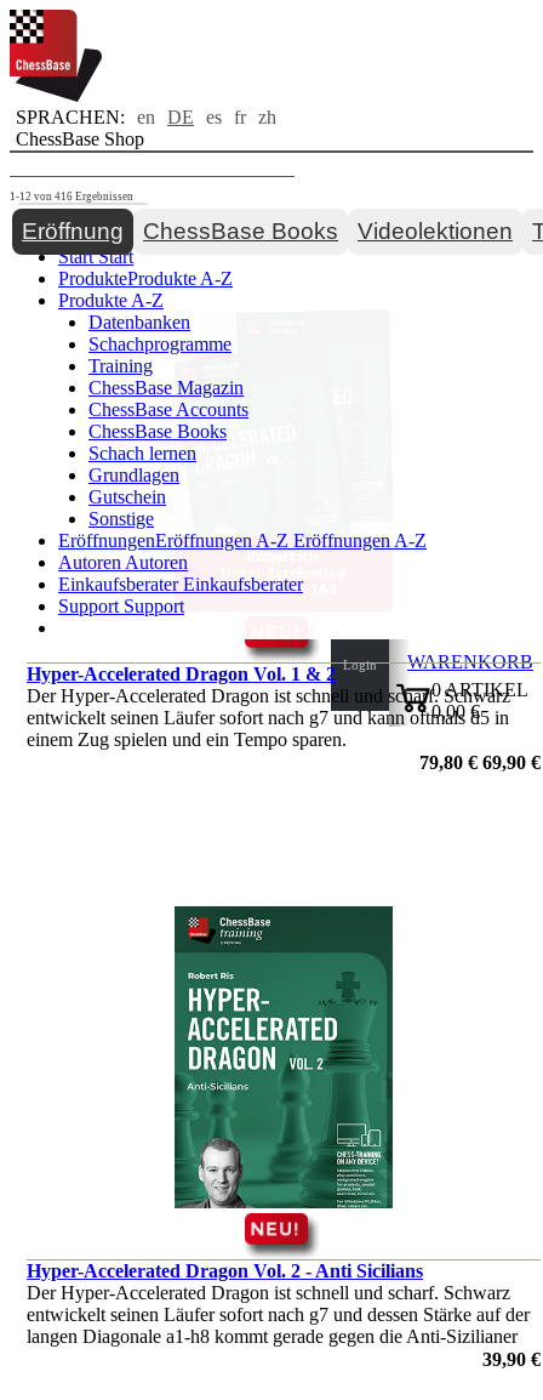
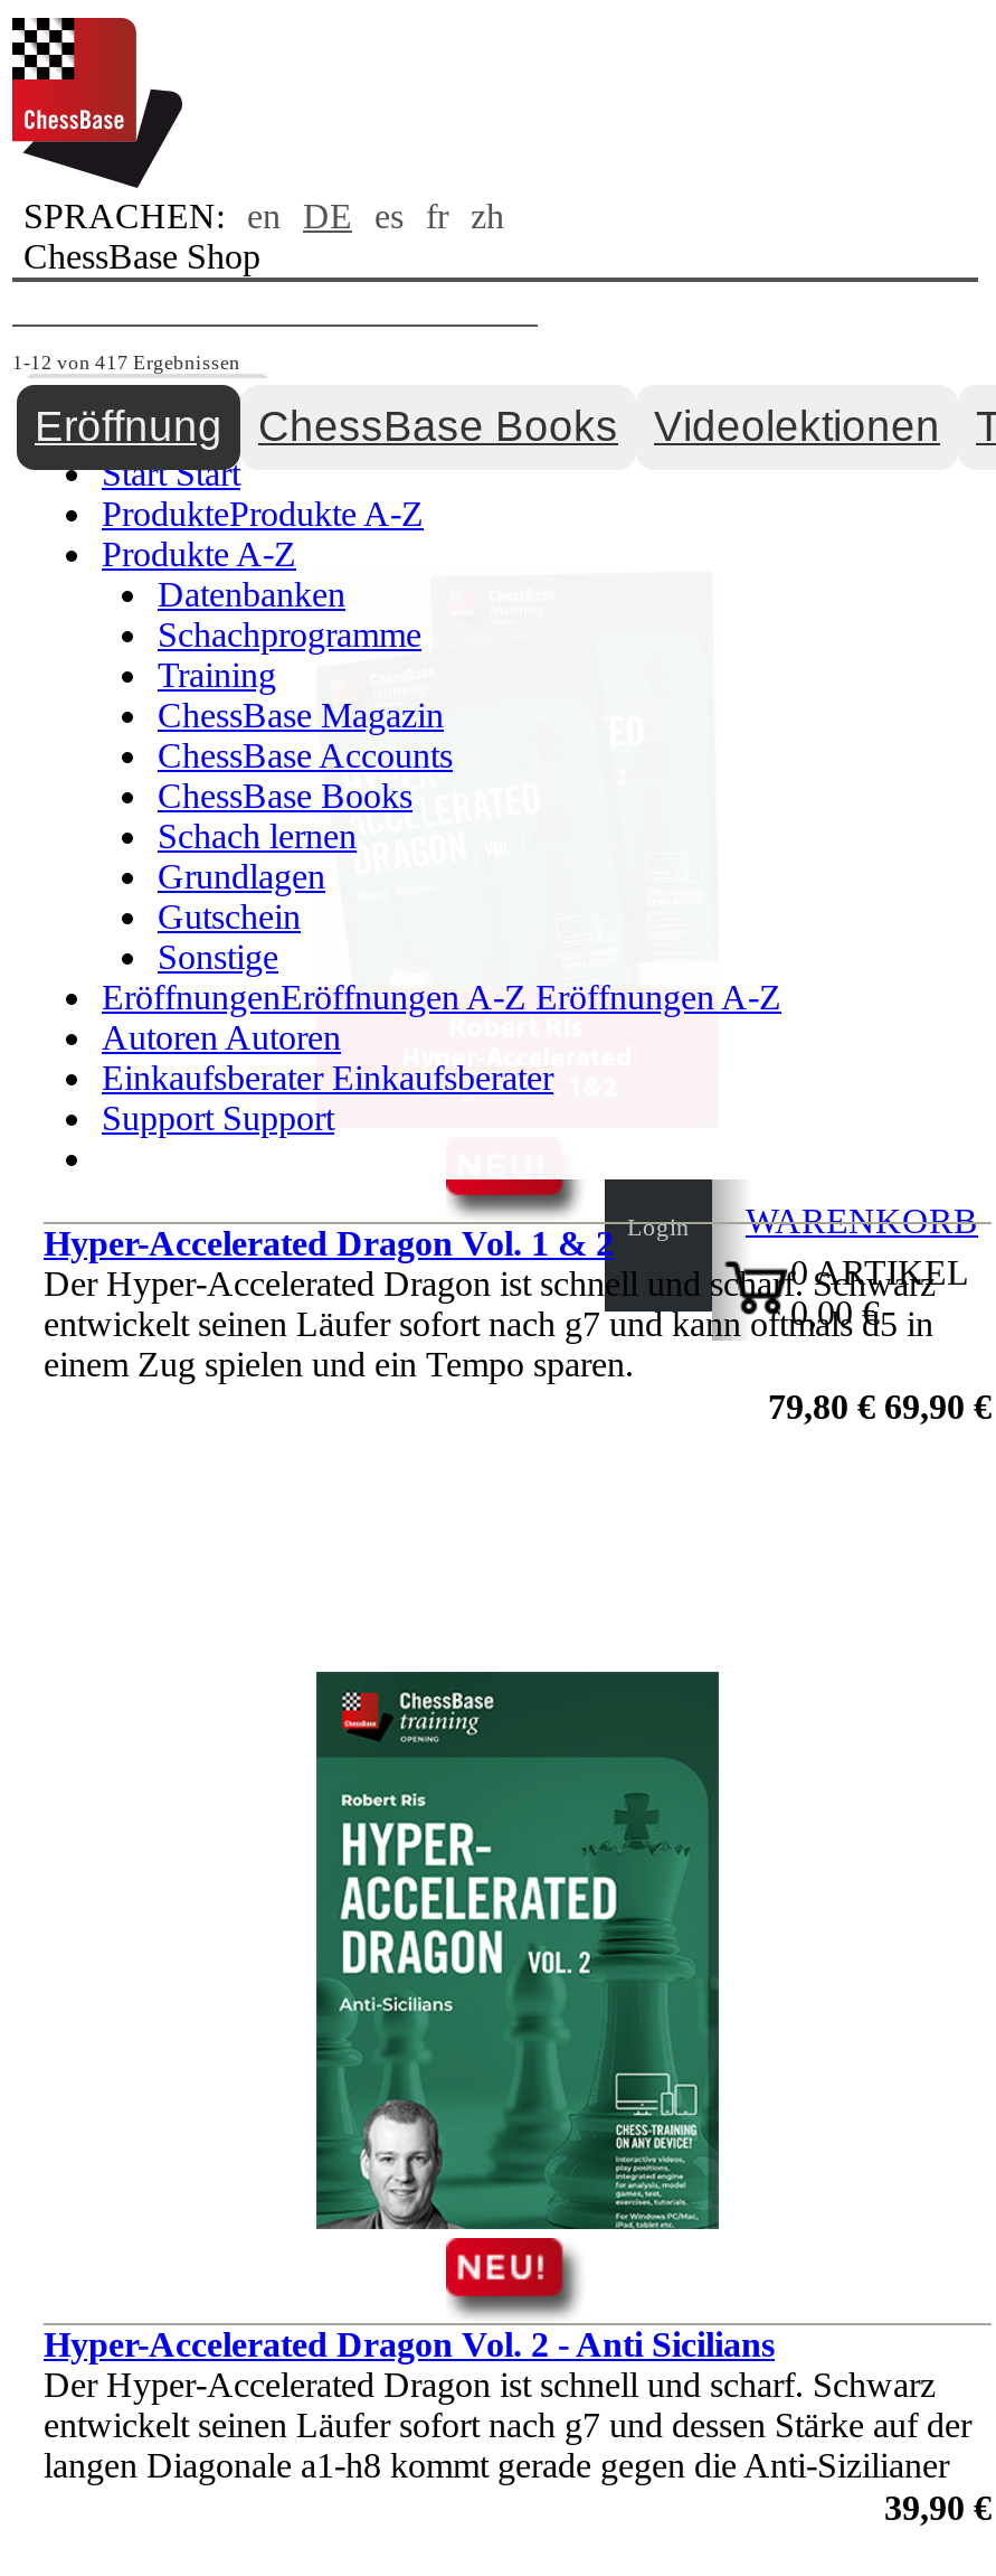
[10,190,133,203] 1-12 von 416 Ergebnissen -> [12,351,240,374] 1-12 von 417 Ergebnissen

